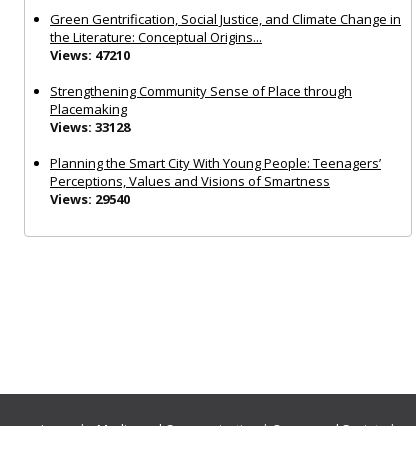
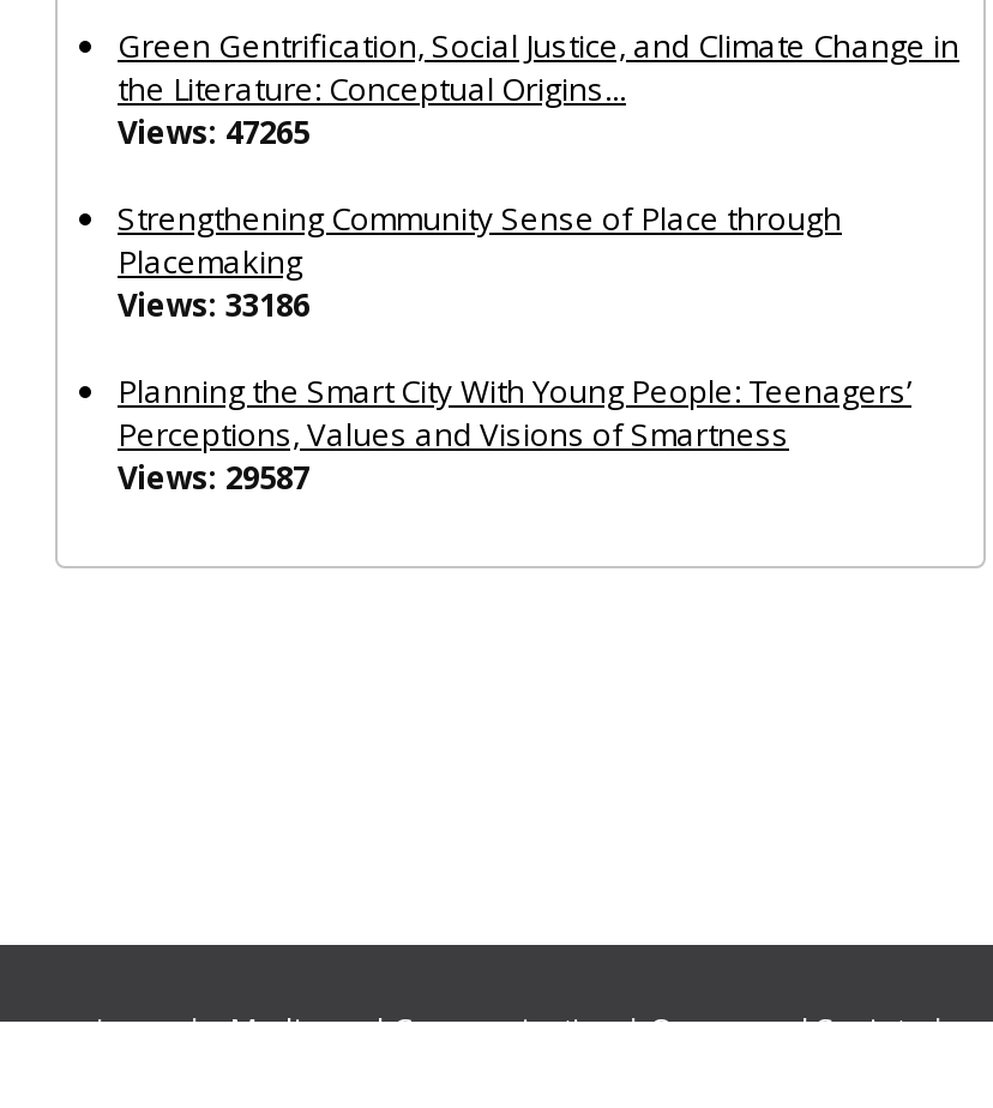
[50,46,130,64] Views: 47210 -> [118,110,309,153] Views: 47265
[50,118,130,136] Views: 33128 -> [118,282,309,325] Views: 33186
[50,190,130,208] Views: 29540 -> [118,455,309,498] Views: 29587

